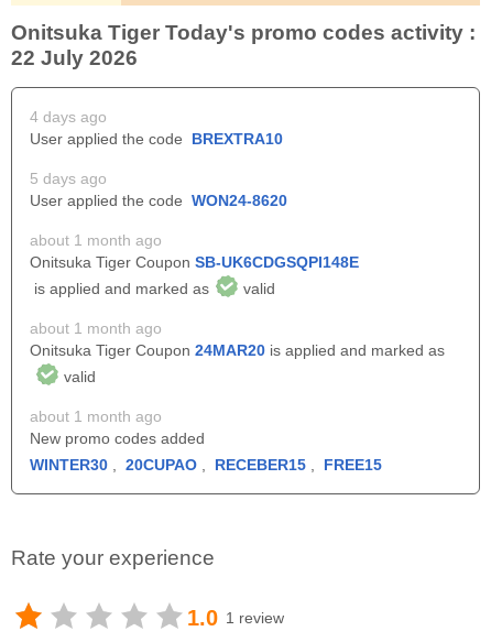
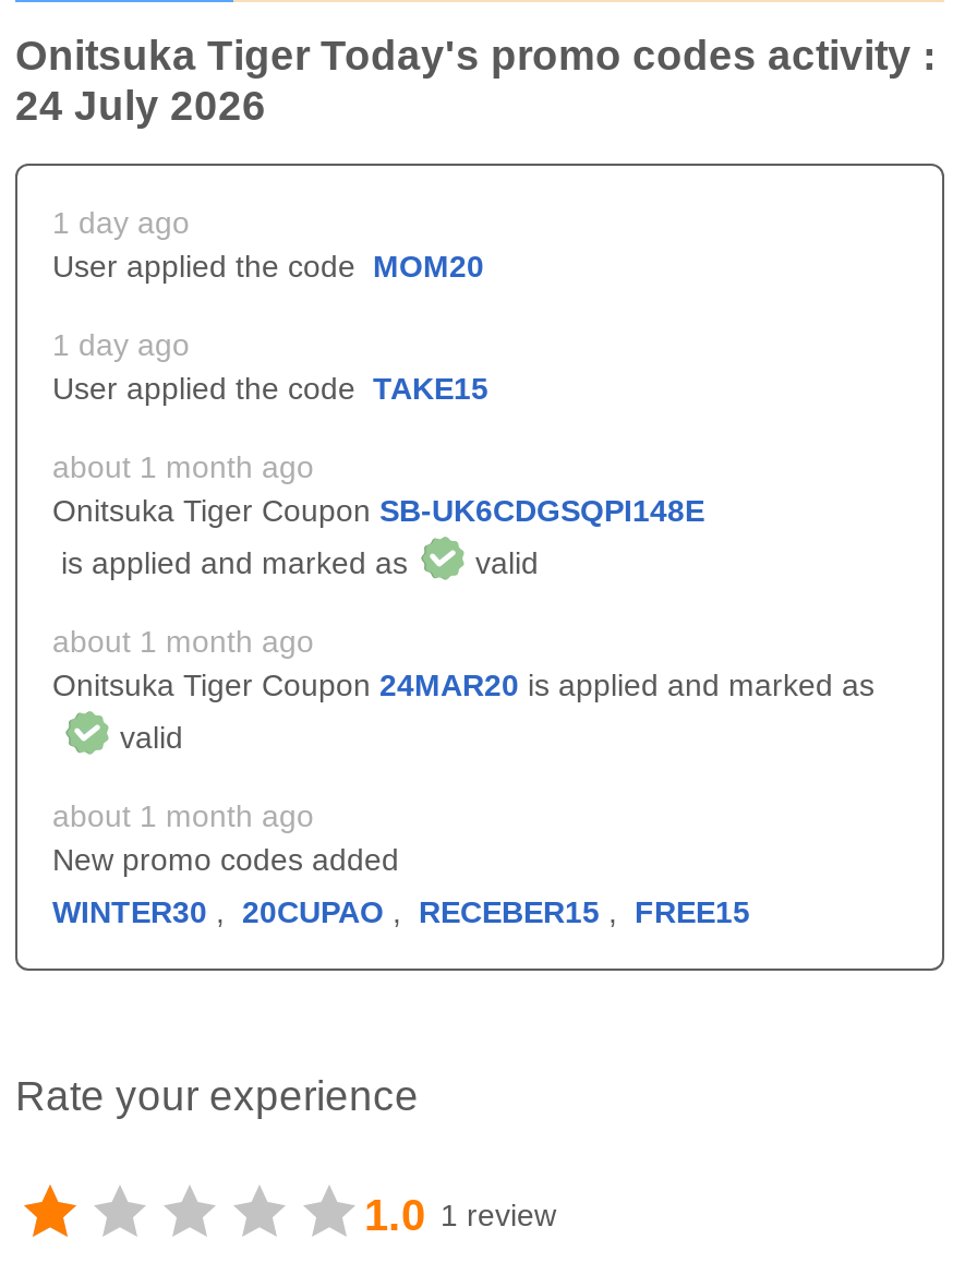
[11,46,138,69] 22 July 2026 -> [15,82,266,128] 24 July 2026
[30,107,107,125] 4 days ago -> [52,204,190,239] 1 day ago
[30,130,283,147] User applied the code BREXTRA10 -> [52,248,484,283] User applied the code MOM20
[30,169,107,187] 5 days ago -> [52,326,190,361] 1 day ago
[30,191,287,209] User applied the code WON24-8620 -> [52,370,488,405] User applied the code TAKE15

